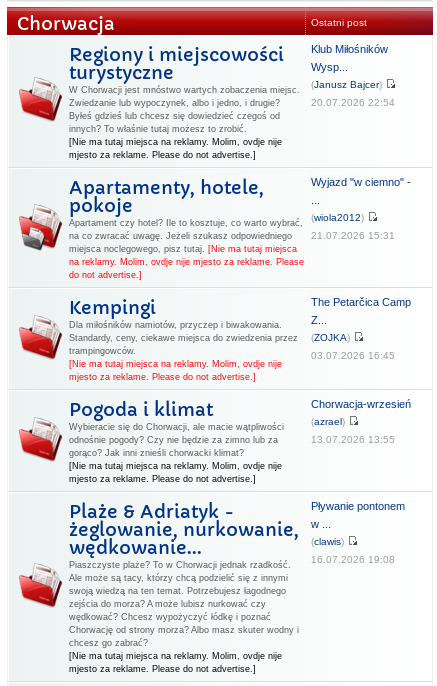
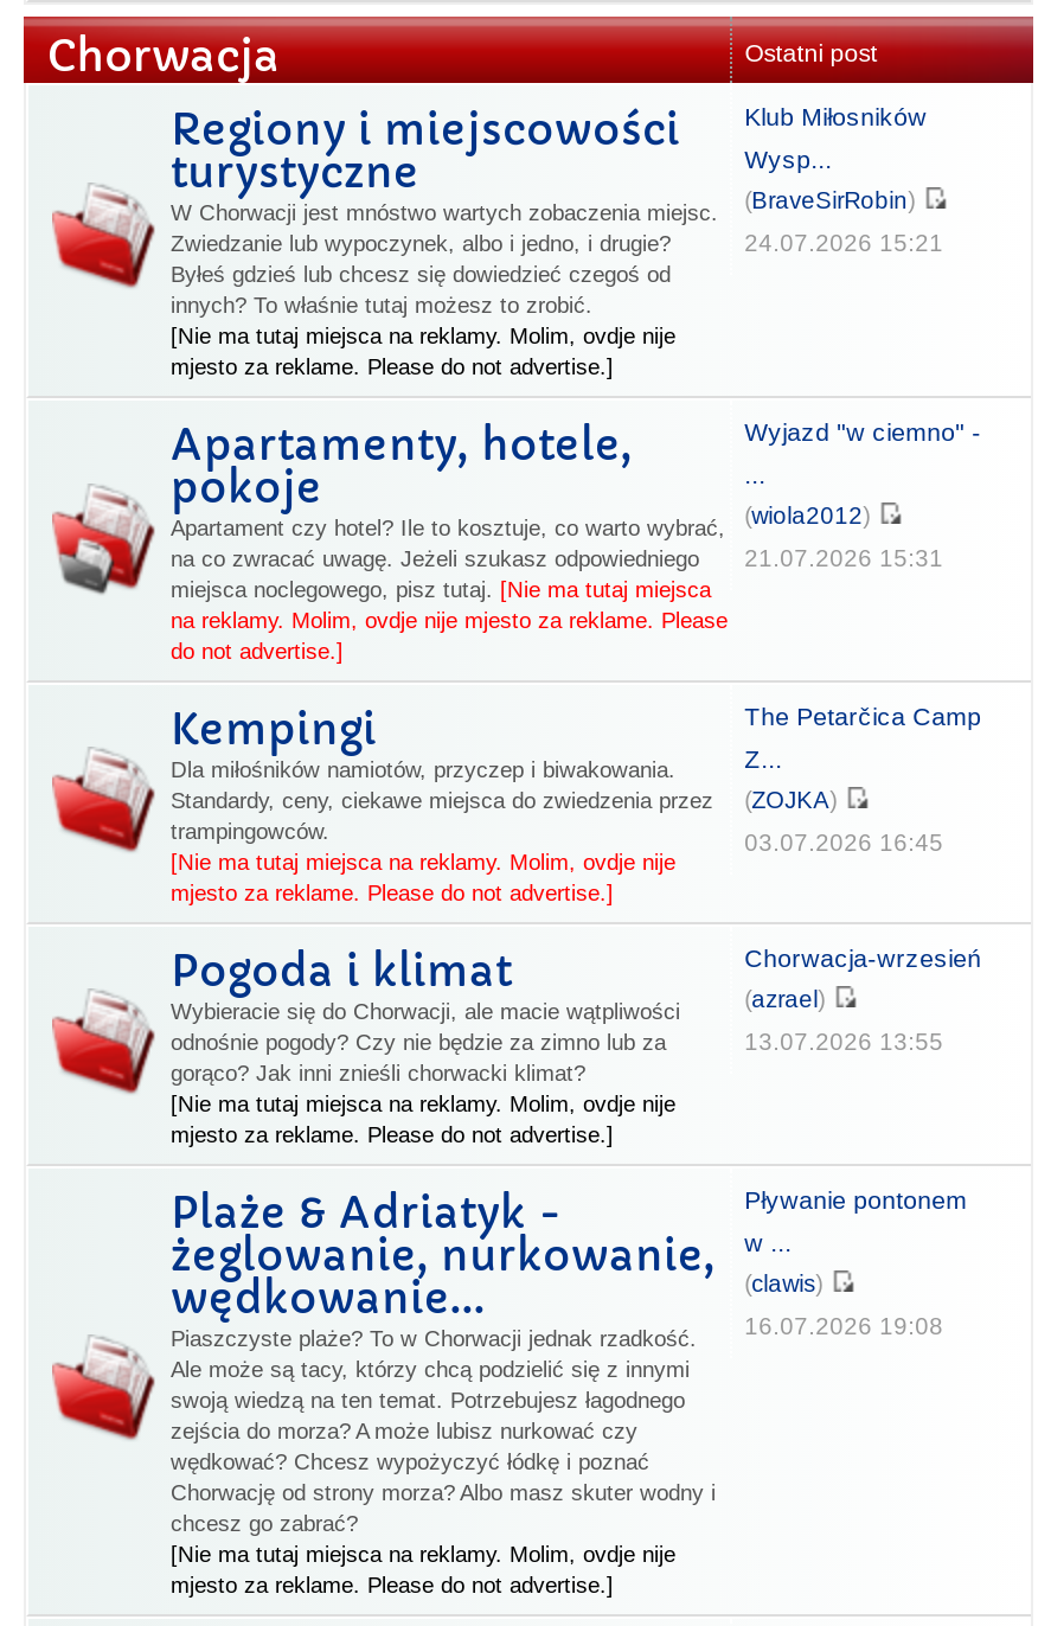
[311,43,388,55] Klub Miłośników -> [744,102,927,130] Klub Miłosników
[311,79,385,90] (Janusz Bajcer) -> [744,187,922,213] (BraveSirRobin)
[311,97,395,108] 20.07.2026 22:54 -> [744,230,943,256] 24.07.2026 15:21

